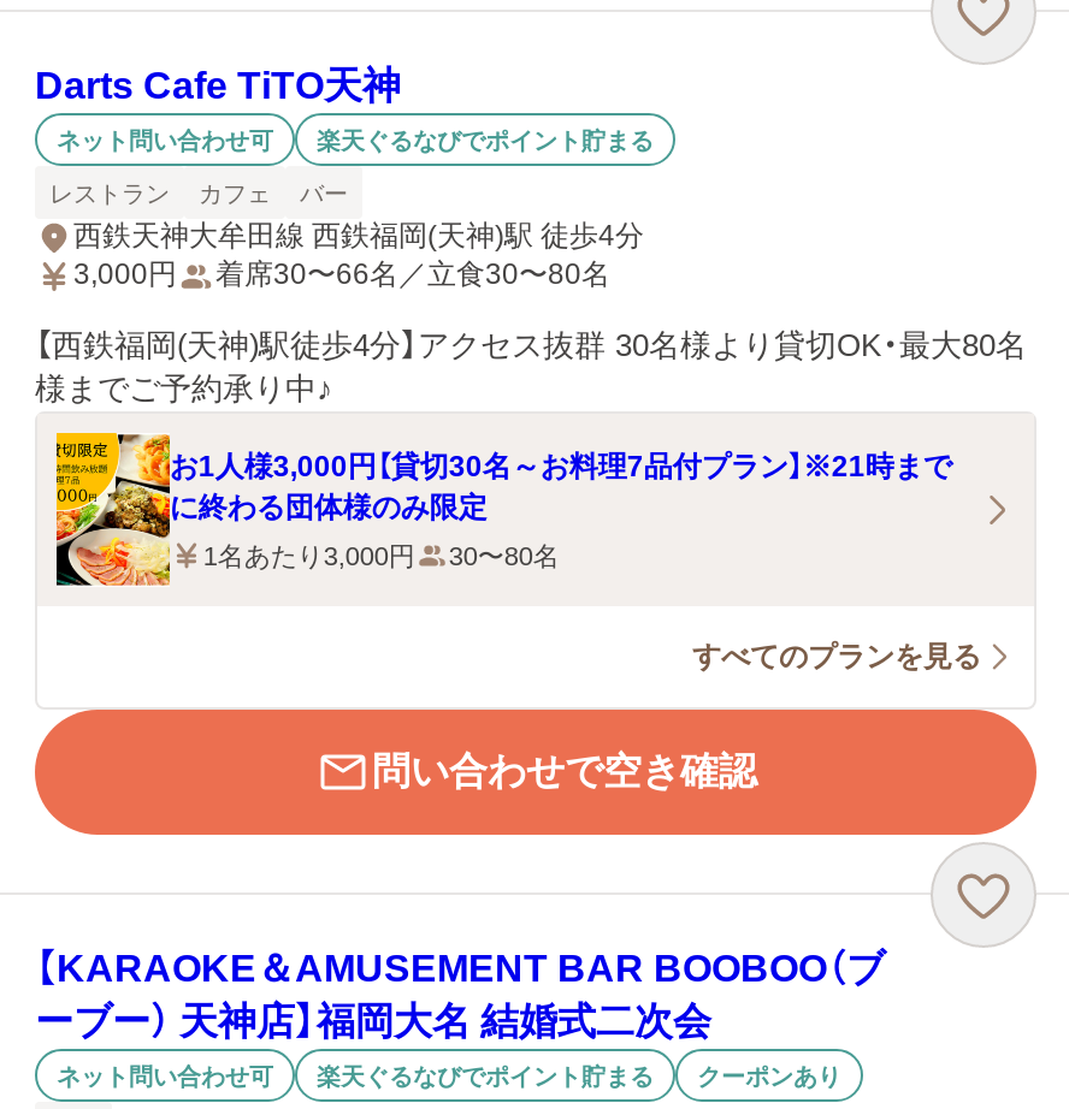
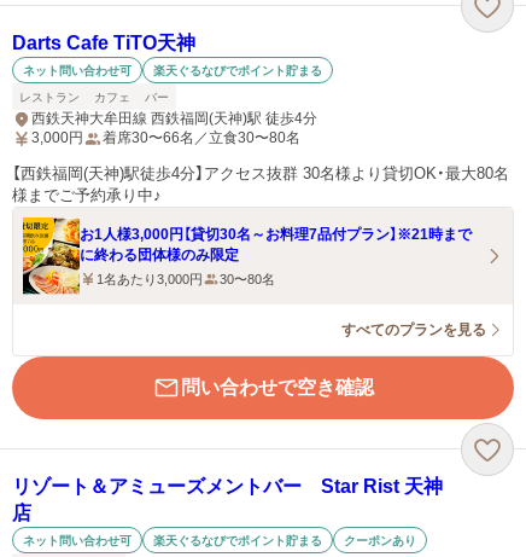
[35,948,885,1042] 【KARAOKE＆AMUSEMENT BAR BOOBOO（ブ | ーブー） 天神店】福岡大名 結婚式二次会 -> [12,476,443,523] リゾート＆アミューズメントバー Star Rist 天神 | 店

